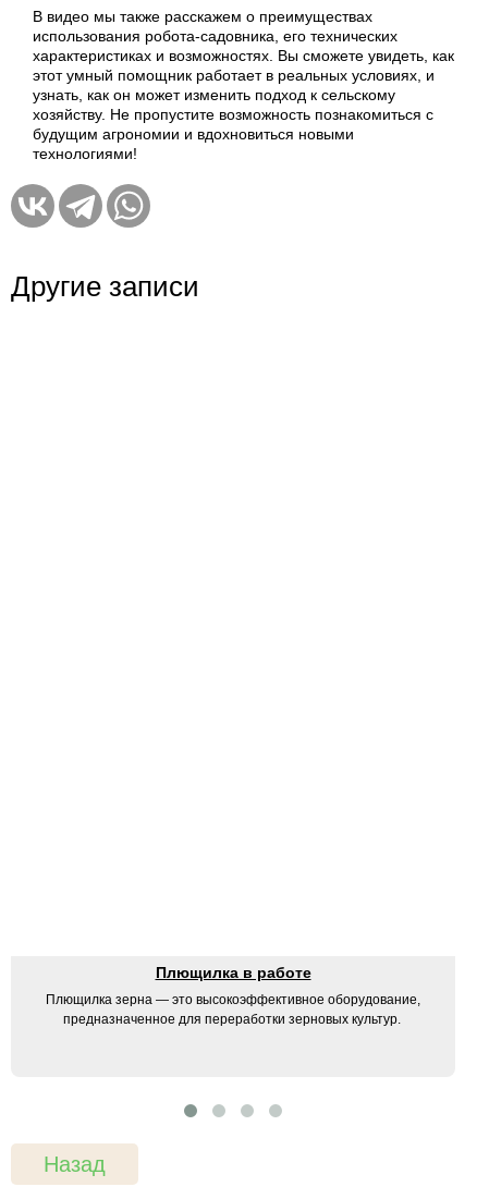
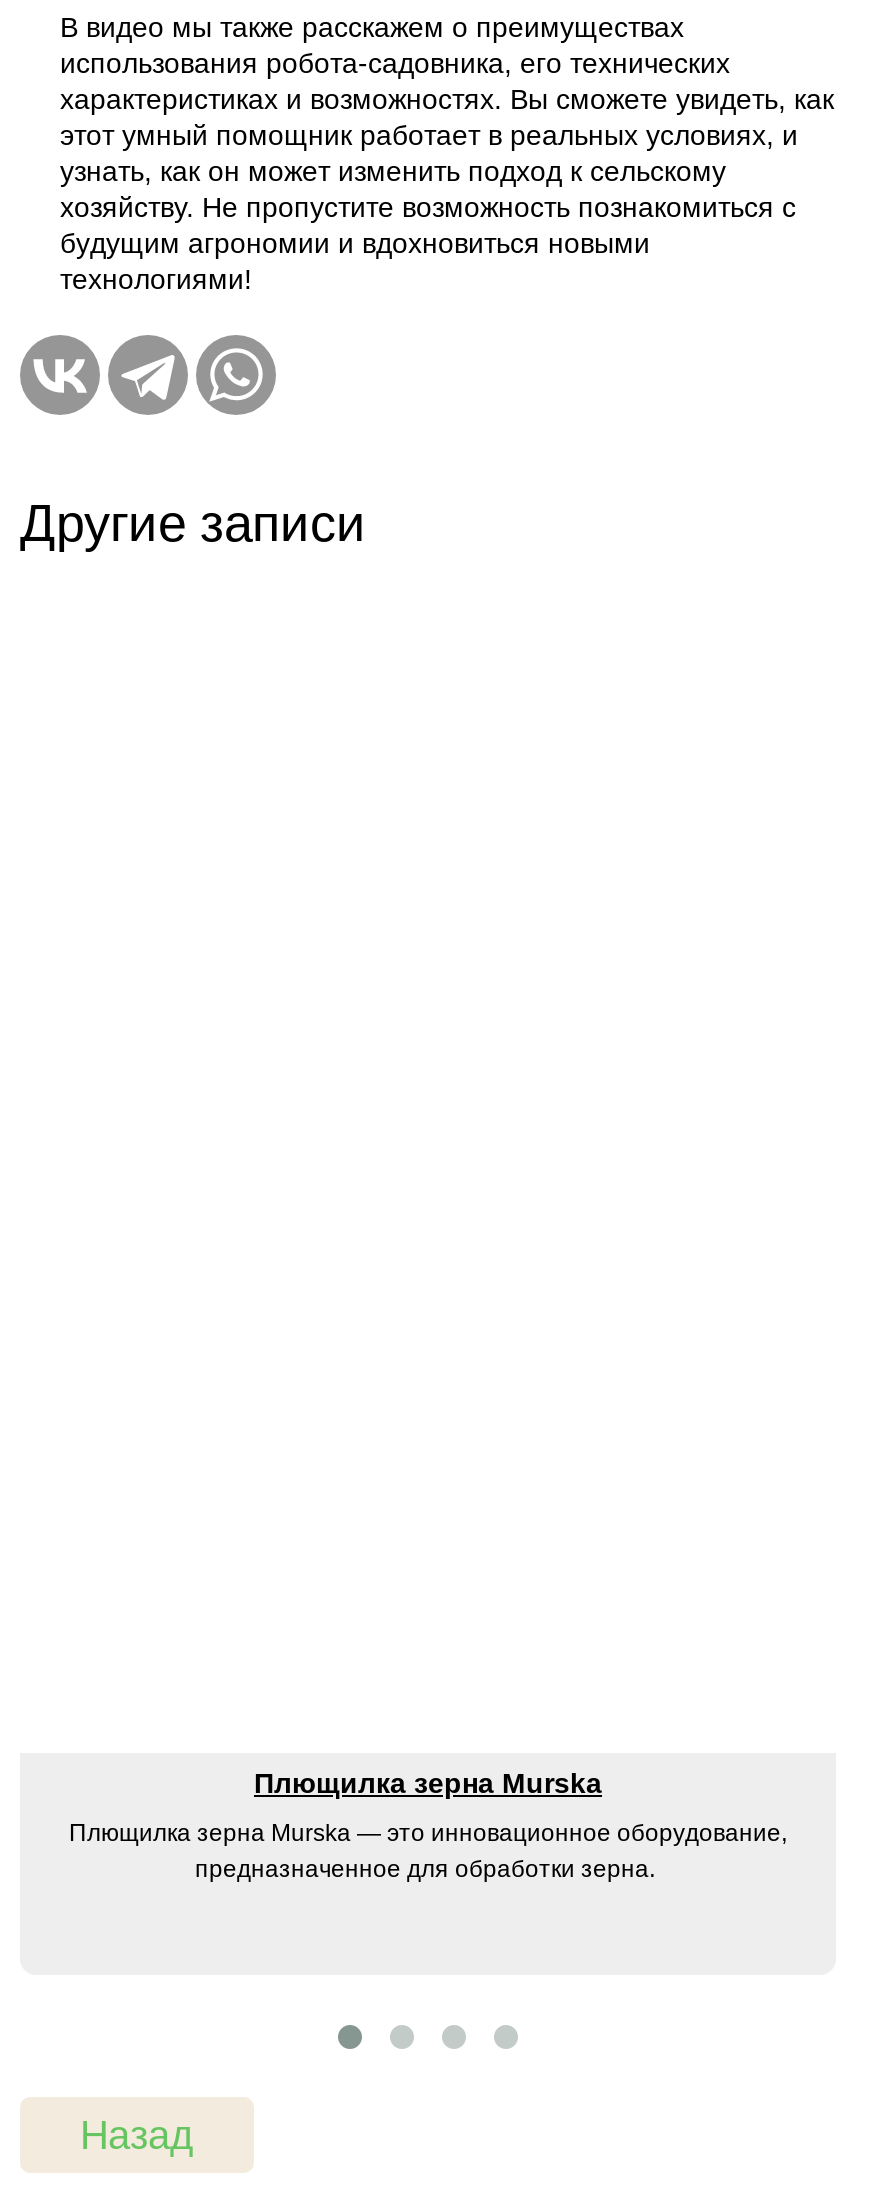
[155,964,311,981] Плющилка в работе -> [254,1767,602,1799] Плющилка зерна Murska
[46,992,420,1027] Плющилка зерна — это высокоэффективное оборудование, | предназначенное для переработки зерновых культур. -> [69,1819,787,1883] Плющилка зерна Murska — это инновационное оборудование, | предназначенное для обработки зерна.

